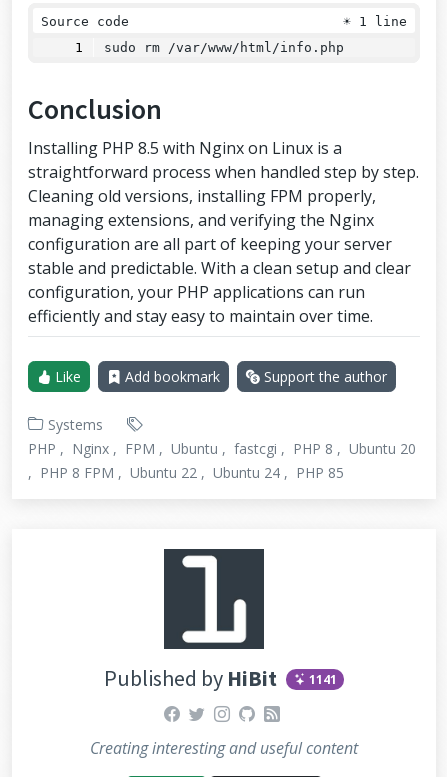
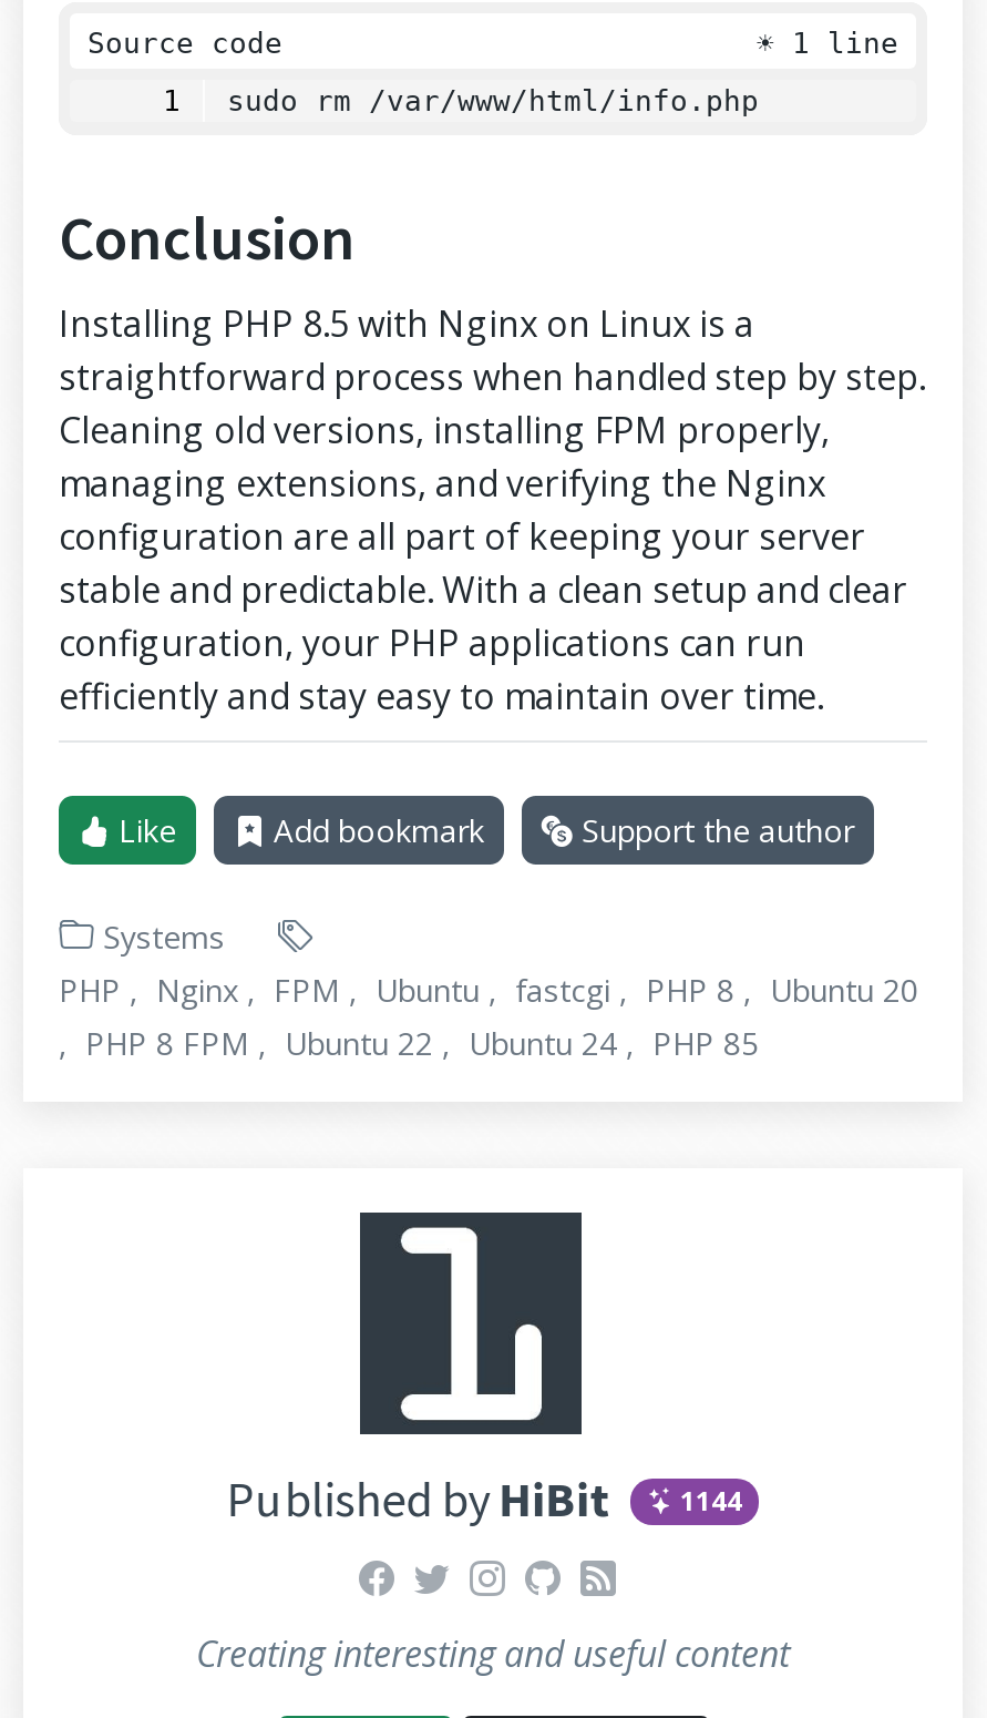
[104,664,336,692] Published by HiBit 1141 -> [226,1468,742,1530] Published by HiBit 1144

